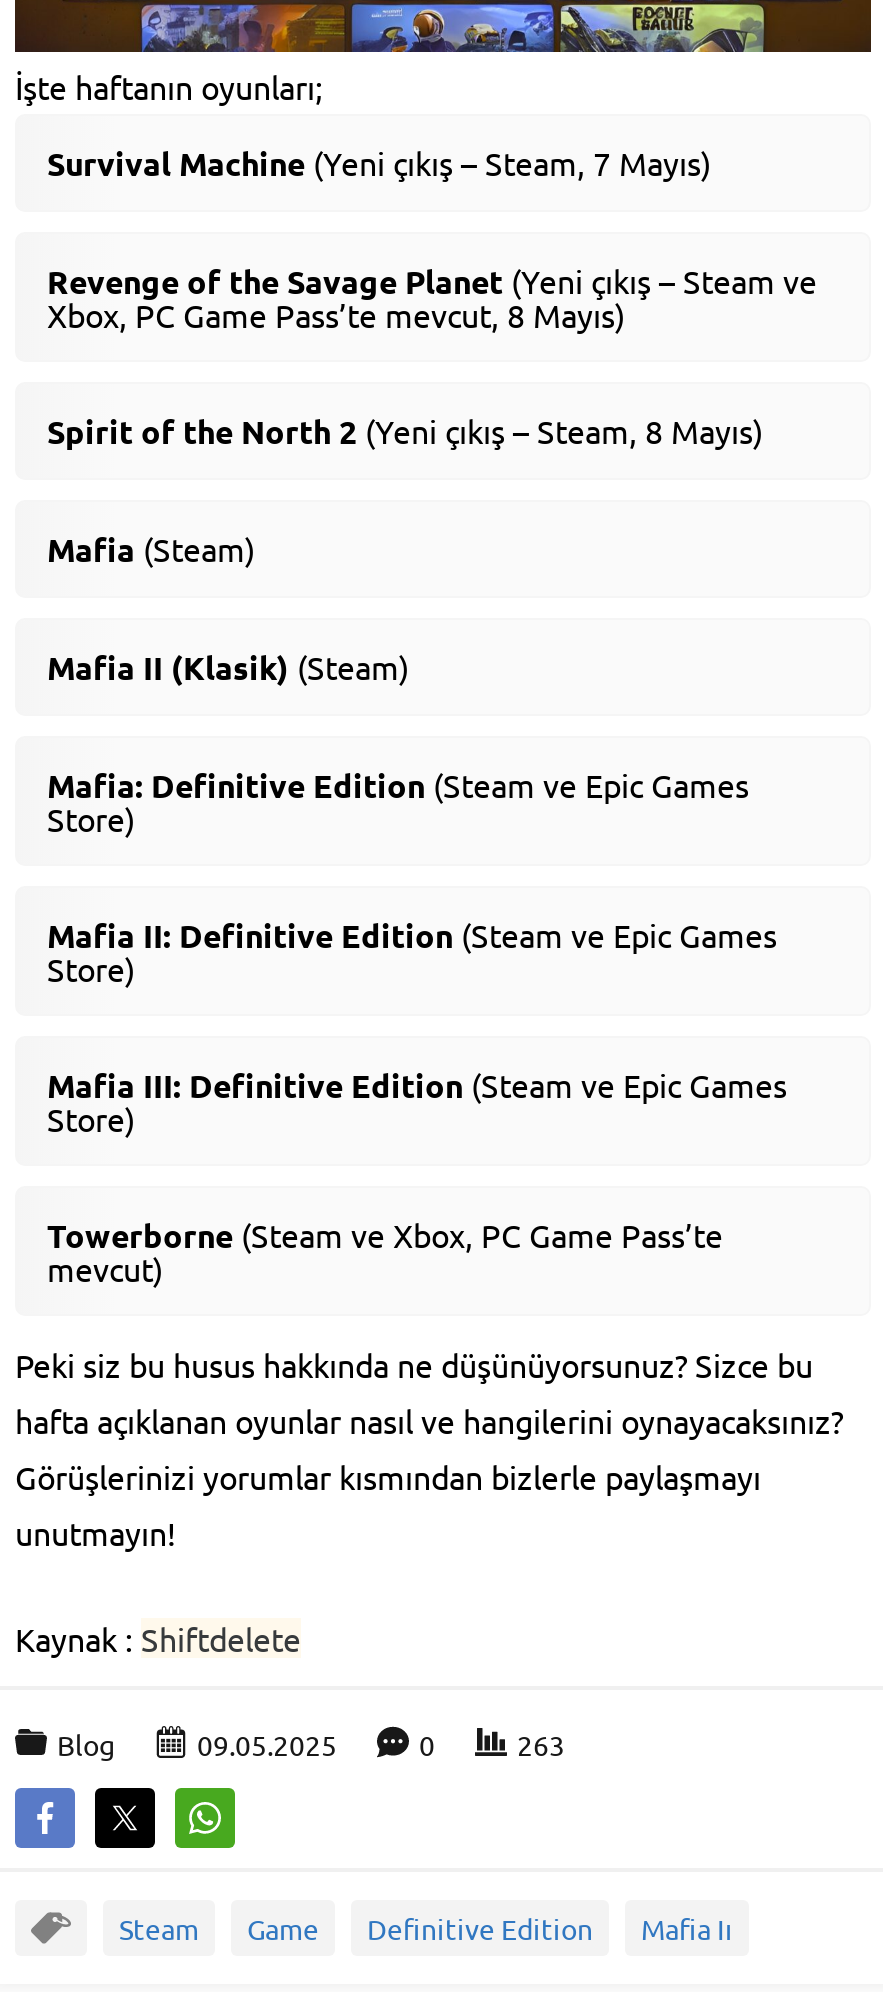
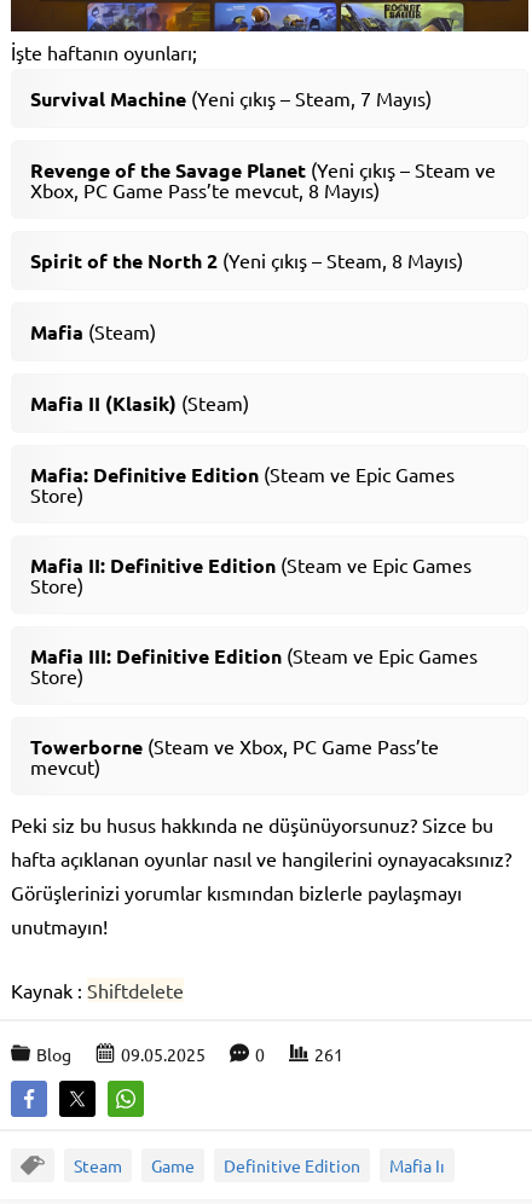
[517,1726,565,1762] 263 -> [314,1043,343,1065] 261

